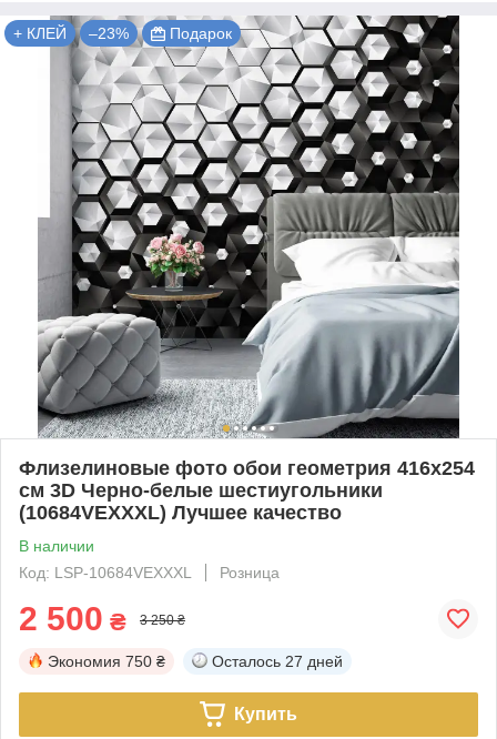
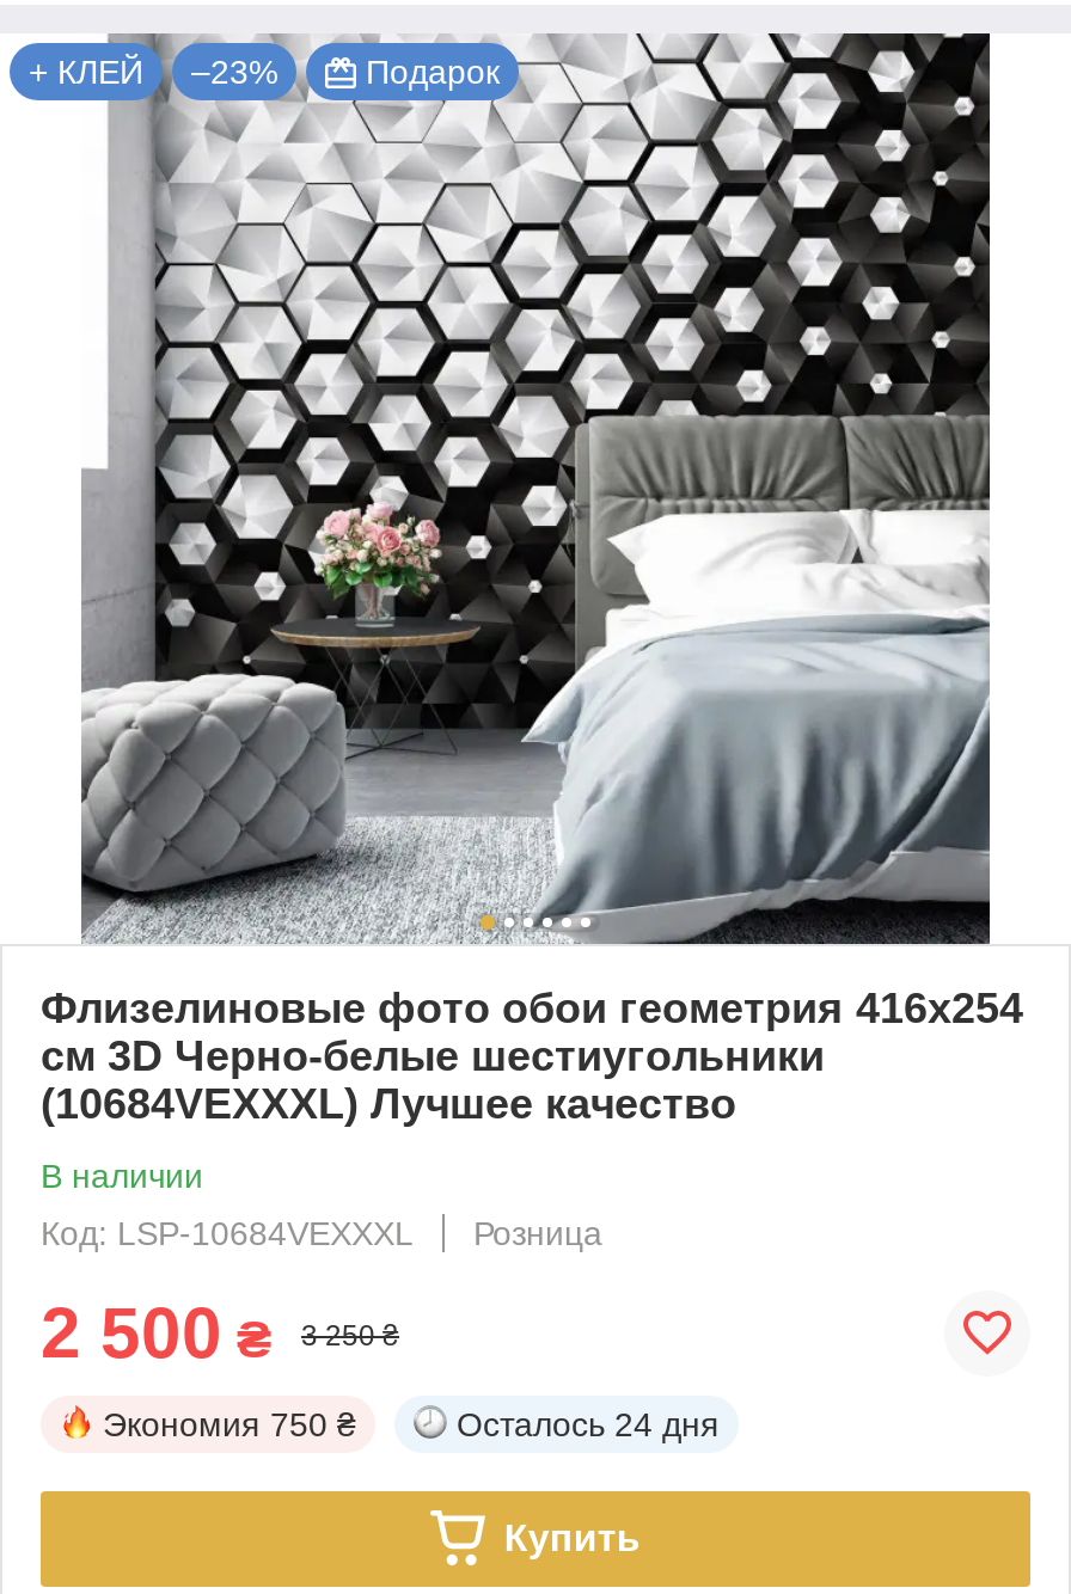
[212,652,343,670] Осталось 27 дней -> [457,1405,720,1443] Осталось 24 дня

